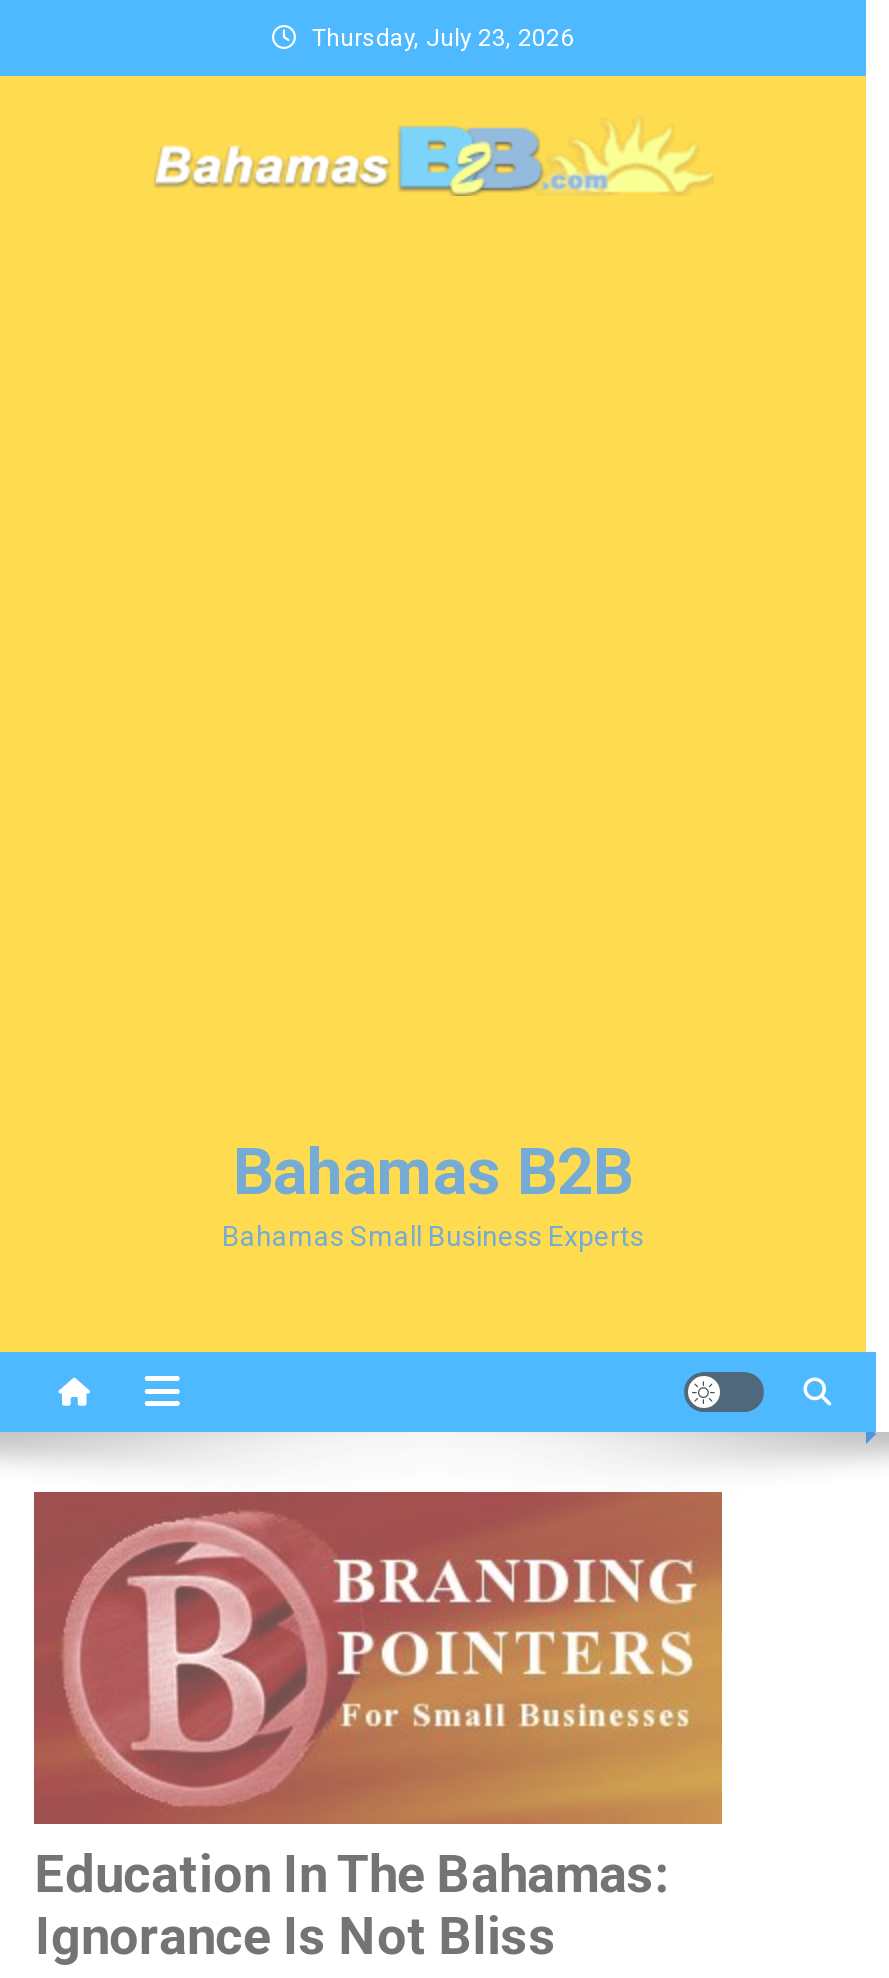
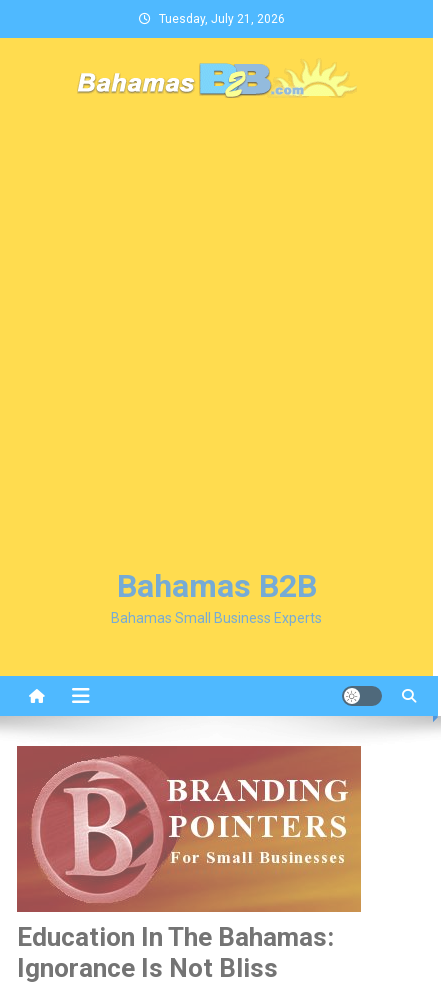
[312,24,574,52] Thursday, July 23, 2026 -> [158,12,284,26] Tuesday, July 21, 2026

